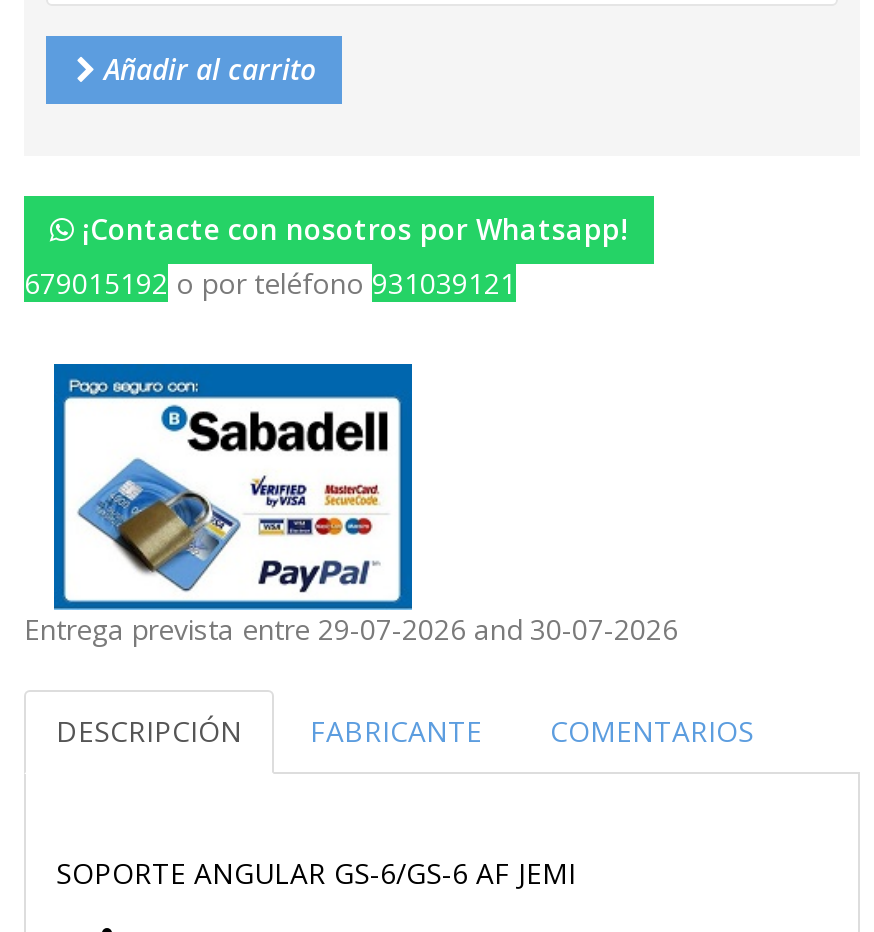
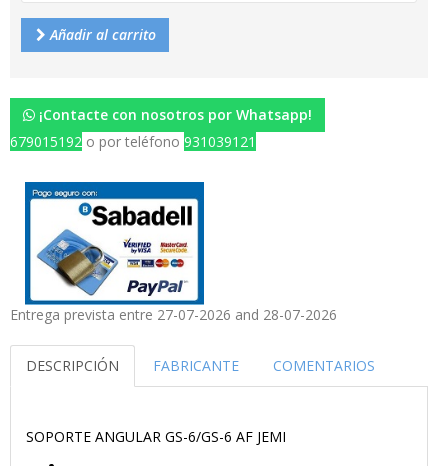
[24,611,678,649] Entrega prevista entre 29-07-2026 and 30-07-2026 -> [10,305,337,324] Entrega prevista entre 27-07-2026 and 28-07-2026

